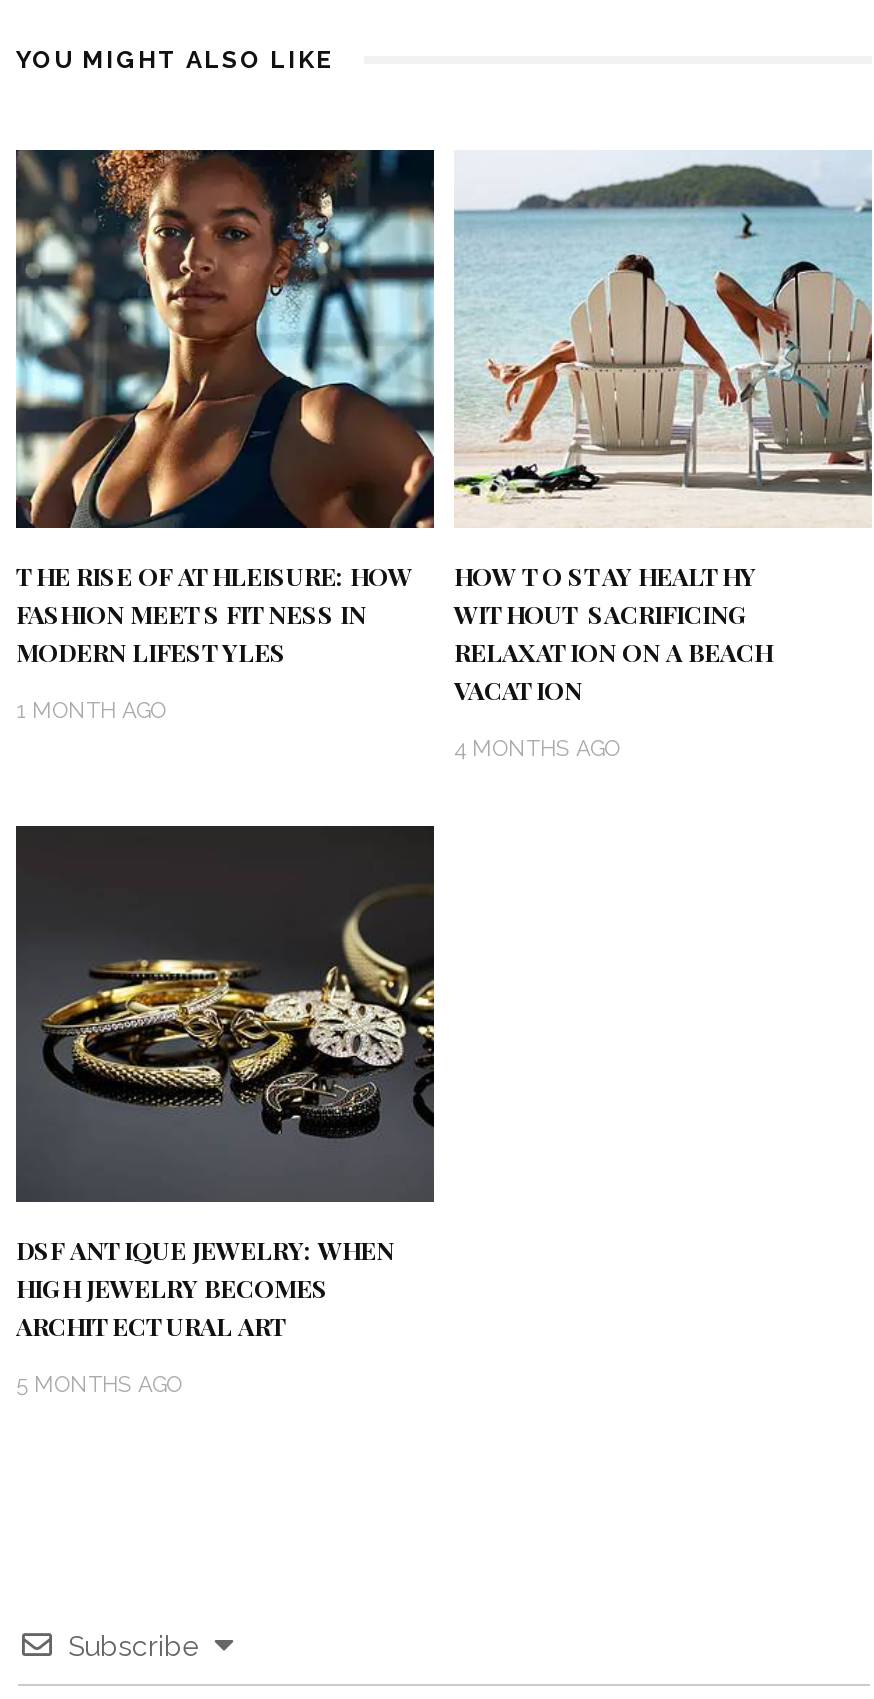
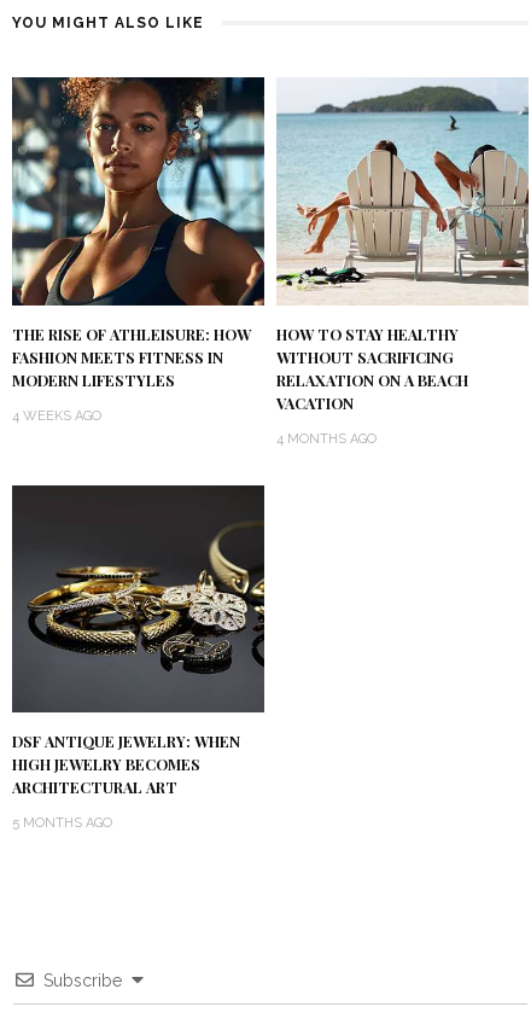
[16,698,166,724] 1 MONTH AGO -> [12,408,101,424] 4 WEEKS AGO

